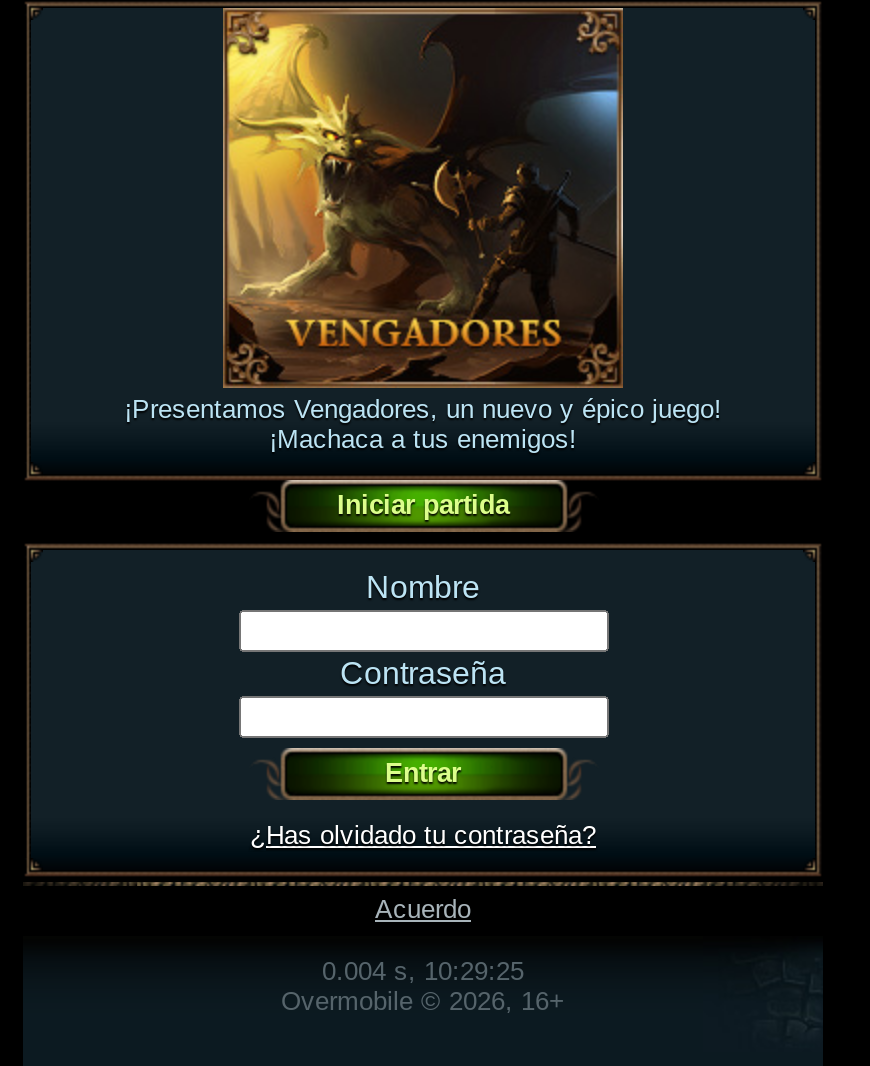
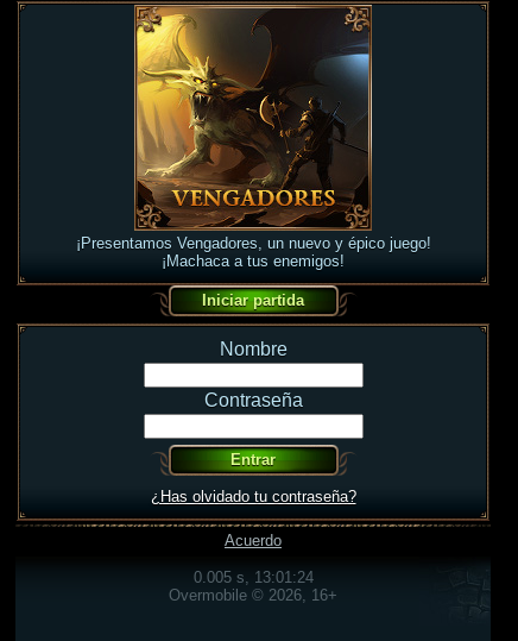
[322,955,524,985] 0.004 s, 10:29:25 -> [193,568,313,586] 0.005 s, 13:01:24

